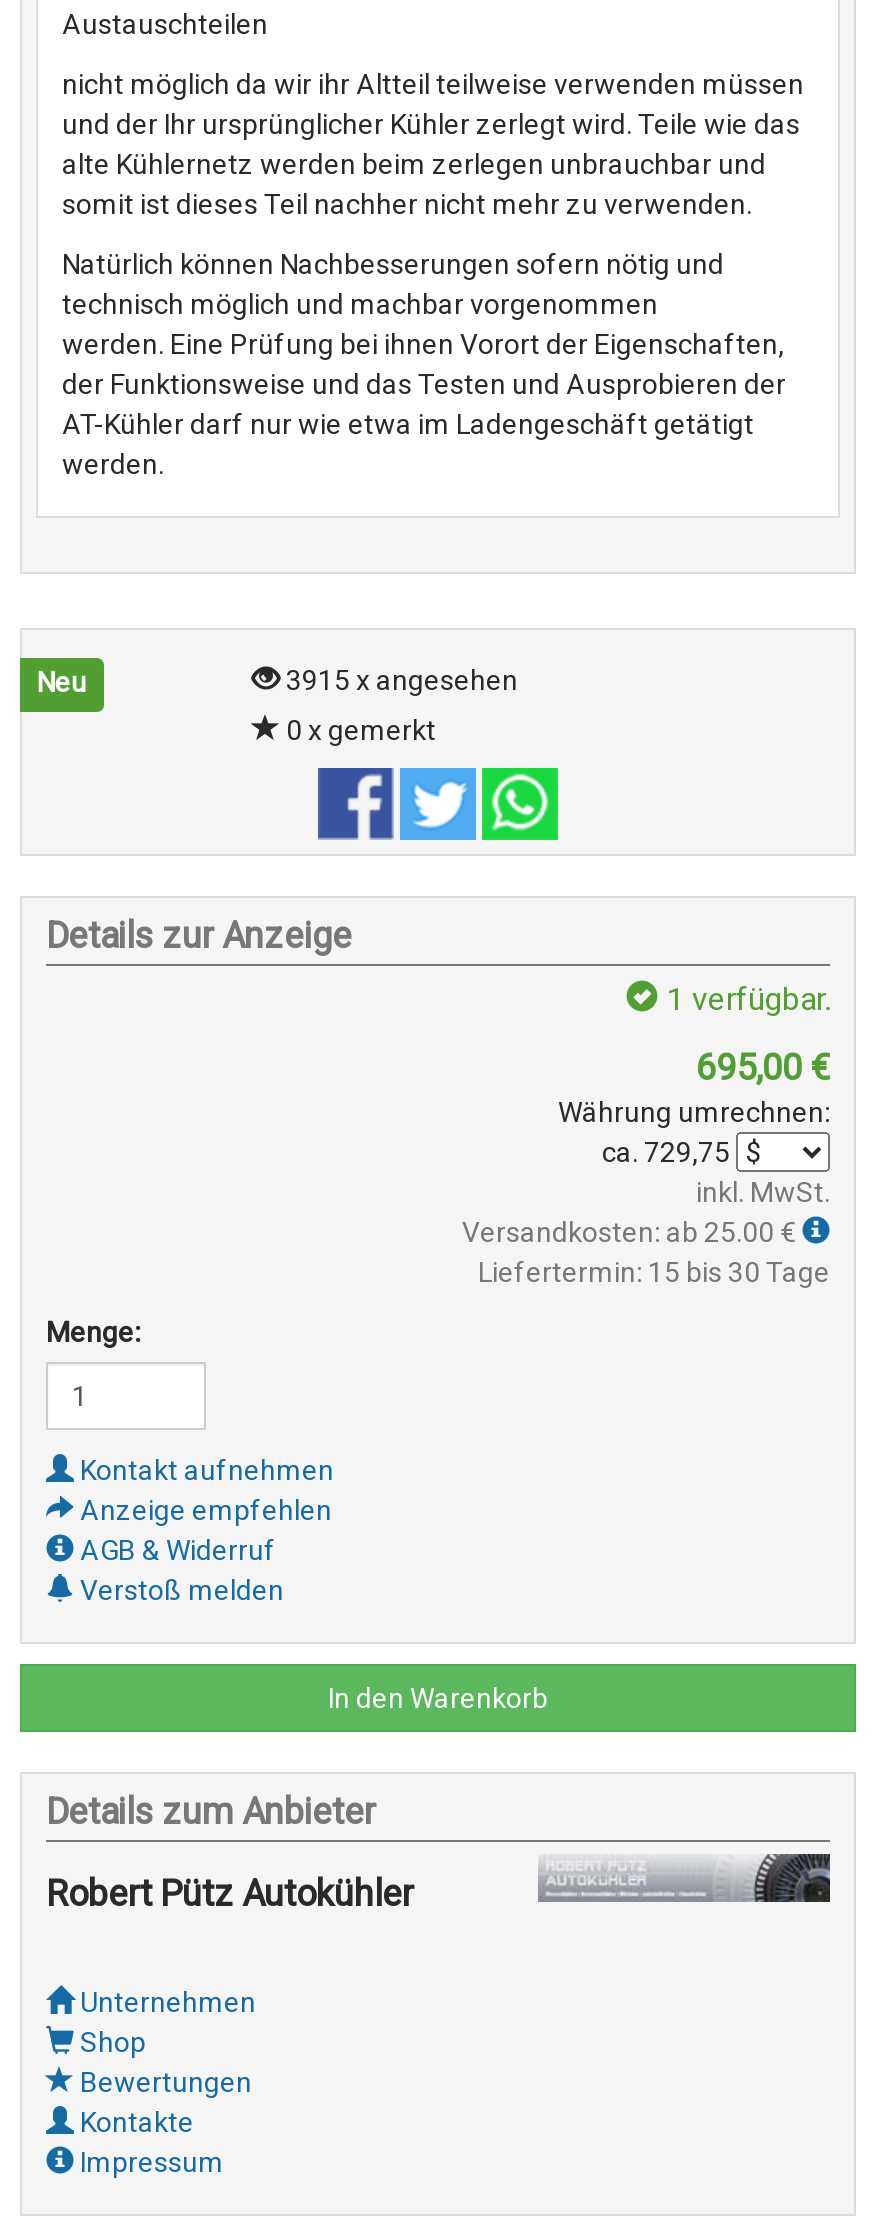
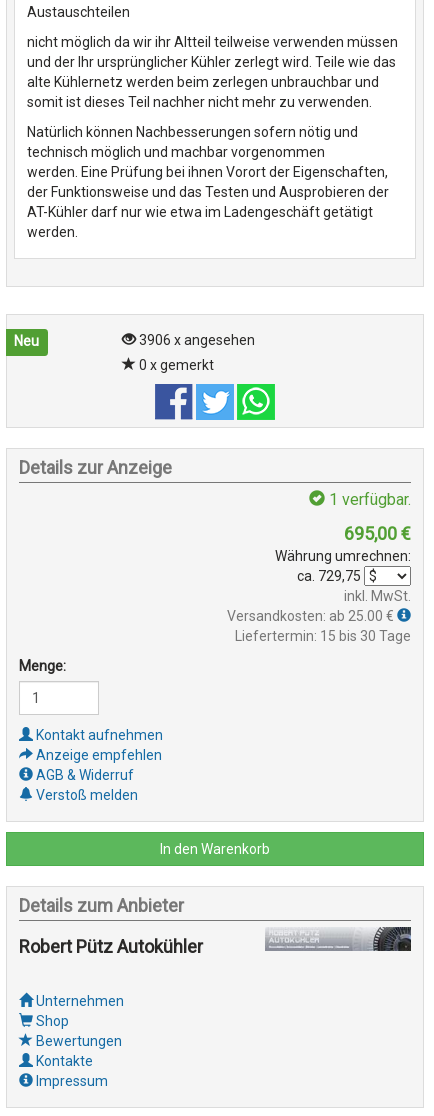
[280,663,518,695] 3915 x angesehen -> [136,332,255,348] 3906 x angesehen

